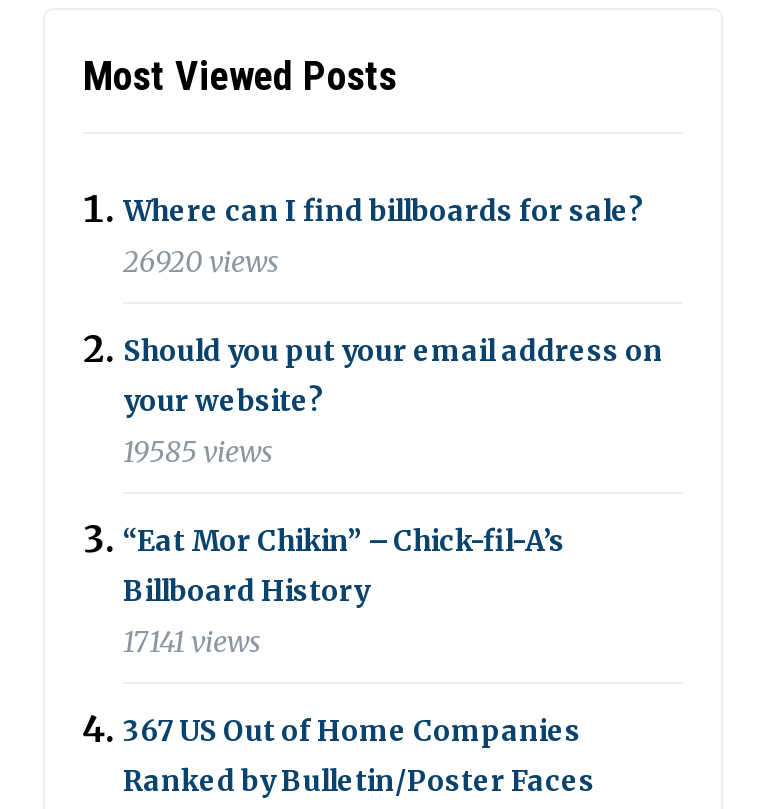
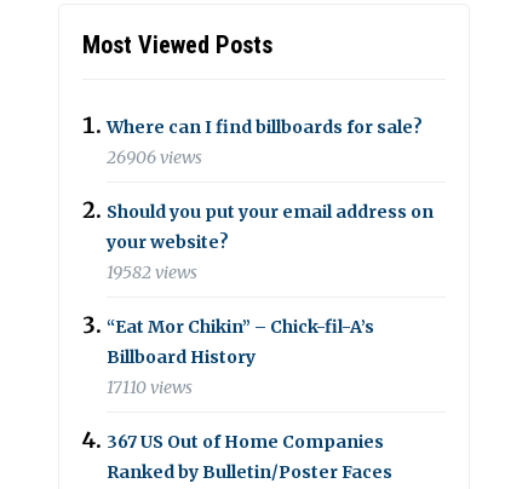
[123,243,279,279] 26920 views -> [107,147,202,168] 26906 views
[123,433,273,469] 19585 views -> [107,262,197,283] 19582 views
[123,623,261,659] 17141 views -> [107,377,193,398] 17110 views

